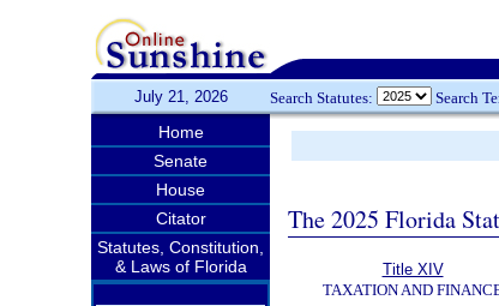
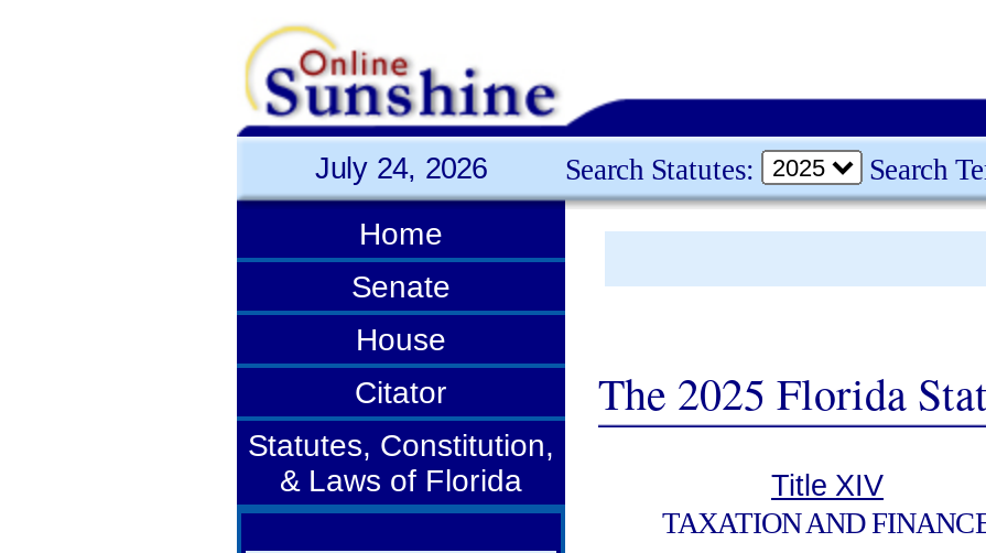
[134,88,227,106] July 21, 2026 -> [315,152,487,185] July 24, 2026

